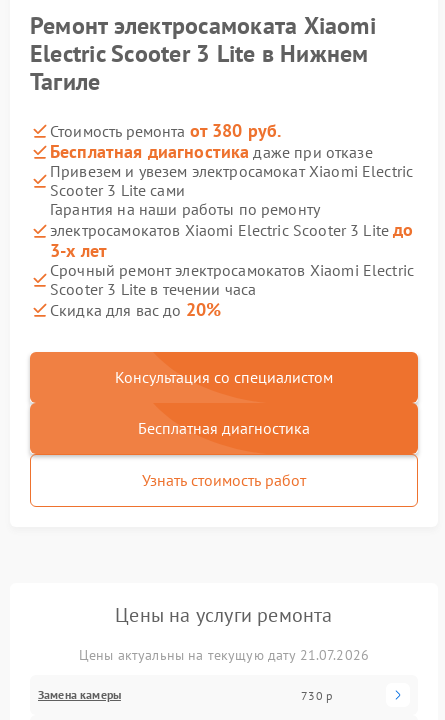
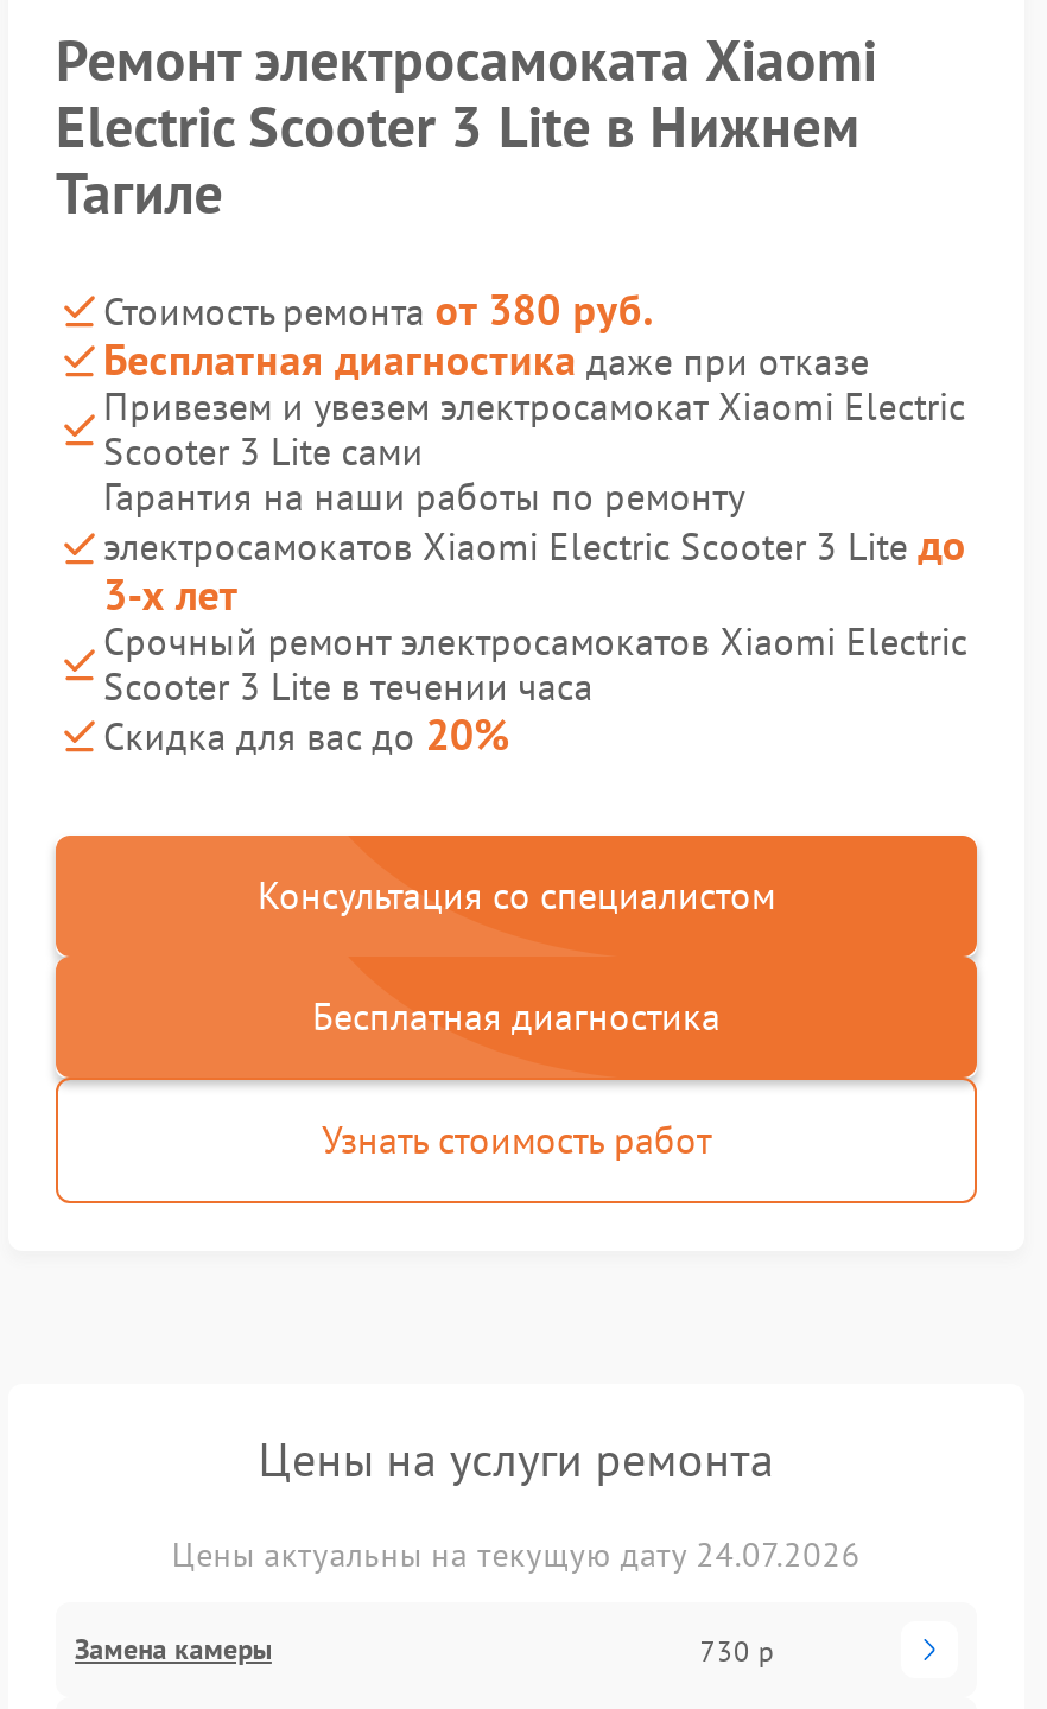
[79,646,369,664] Цены актуальны на текущую дату 21.07.2026 -> [172,1533,861,1576] Цены актуальны на текущую дату 24.07.2026

